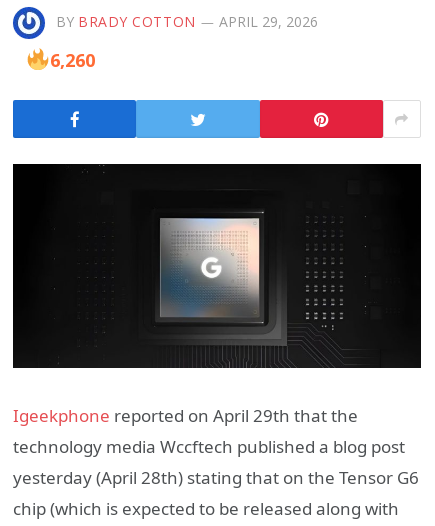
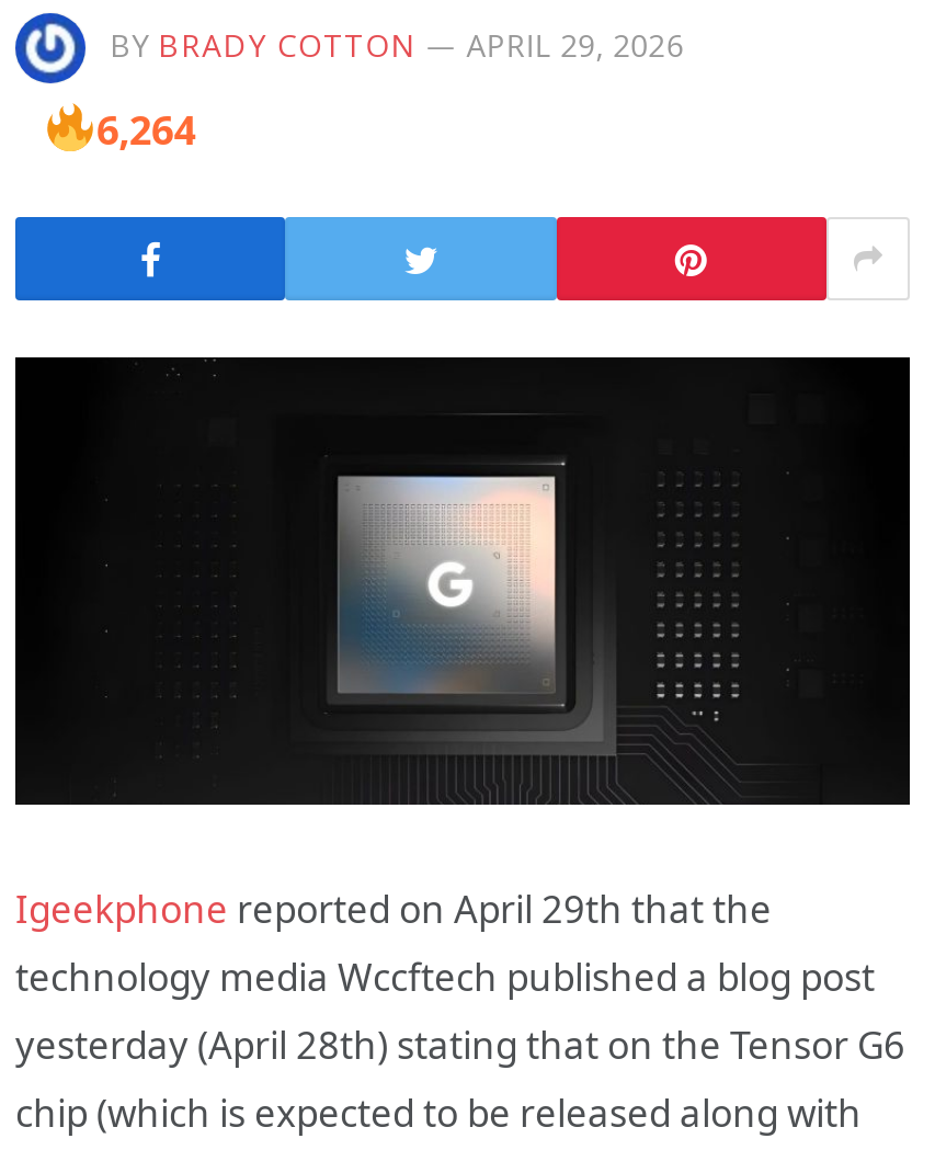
[50,47,95,71] 6,260 -> [97,102,195,155] 6,264

